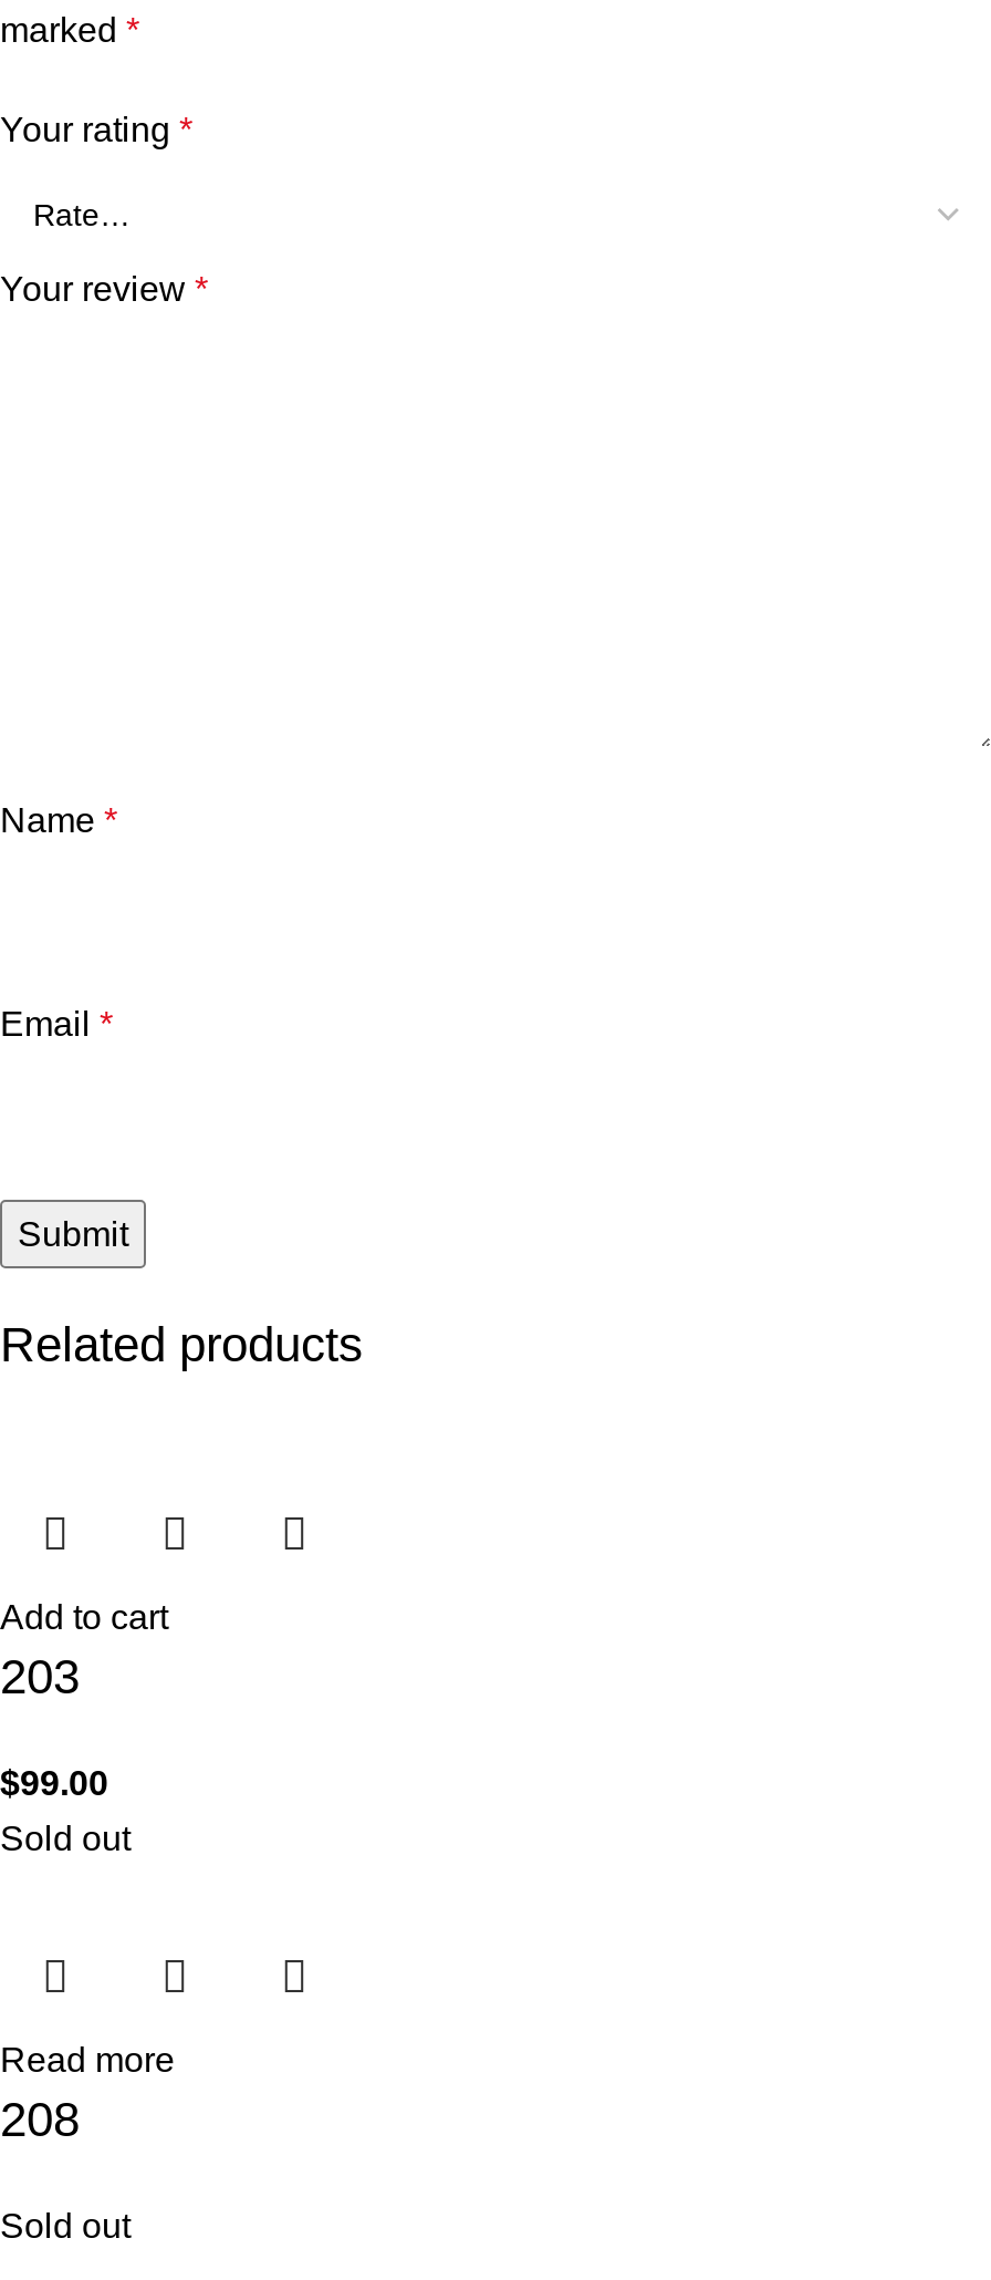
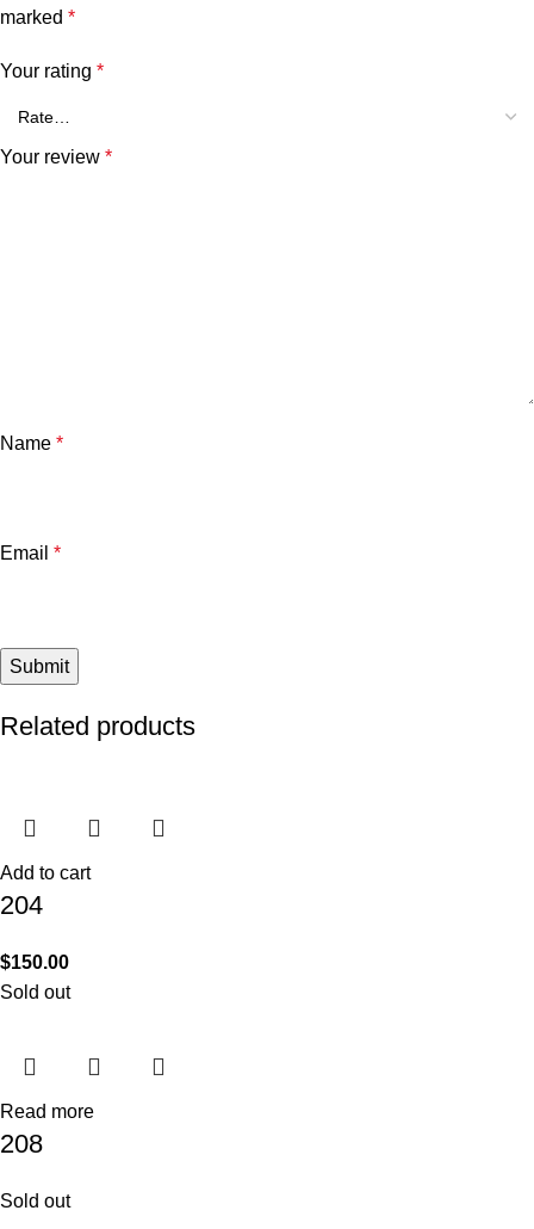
[0,1649,80,1704] 203 -> [0,890,43,920] 204
[0,1764,108,1802] $99.00 -> [0,952,69,972] $150.00

